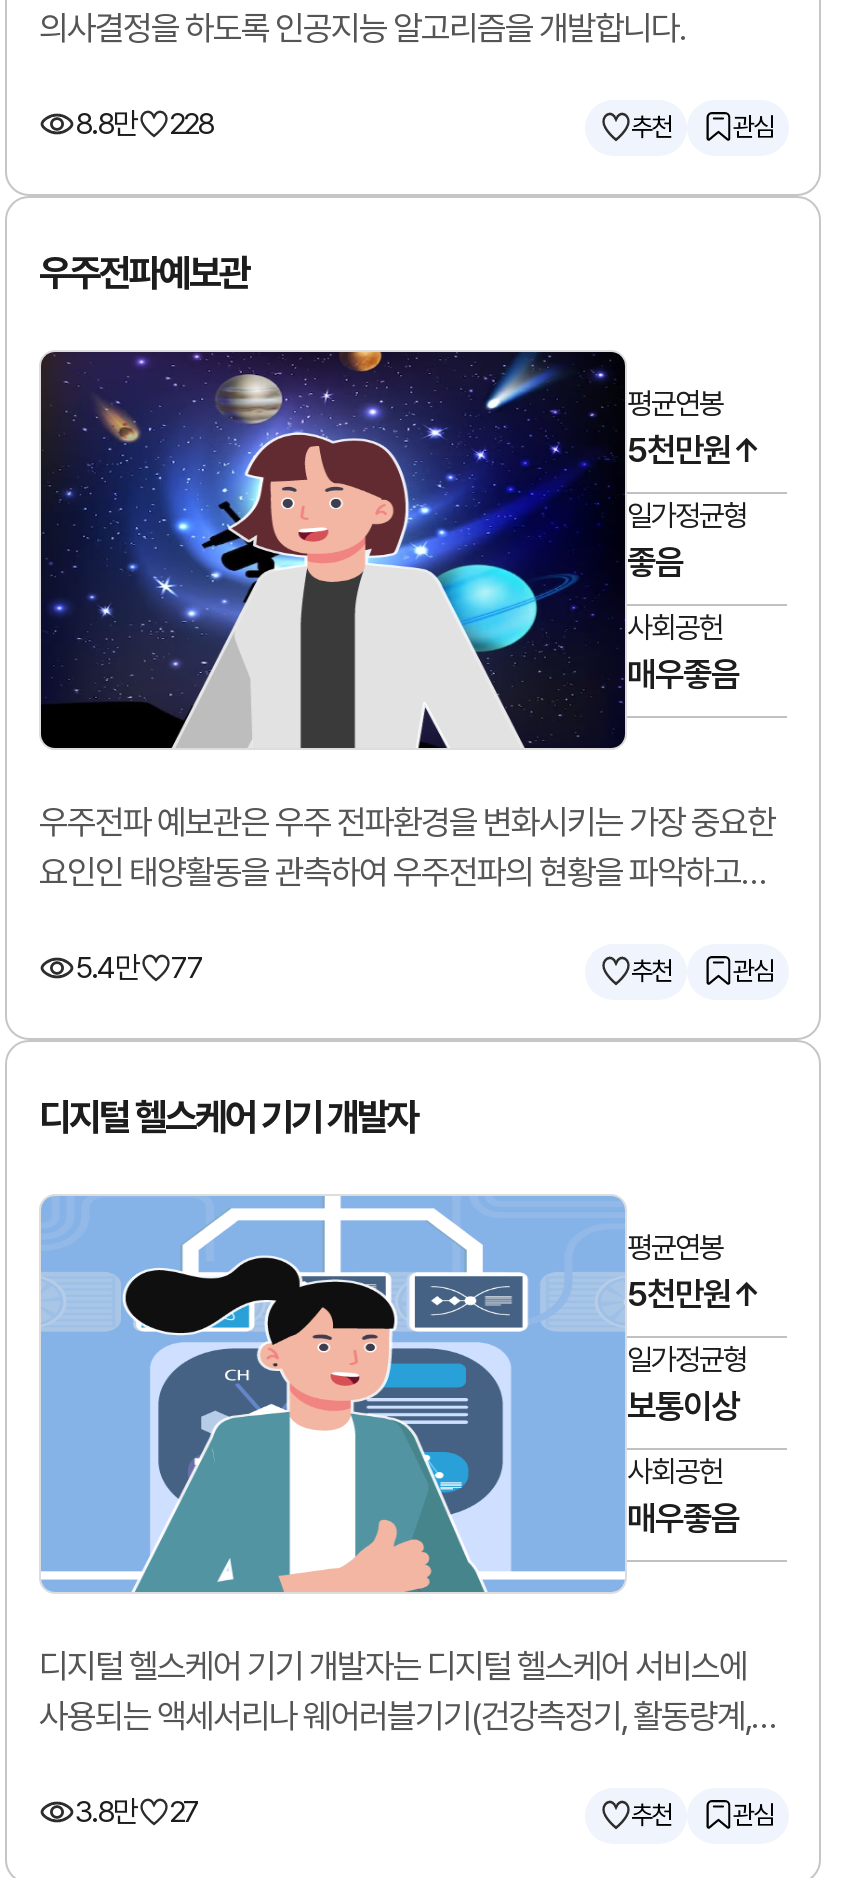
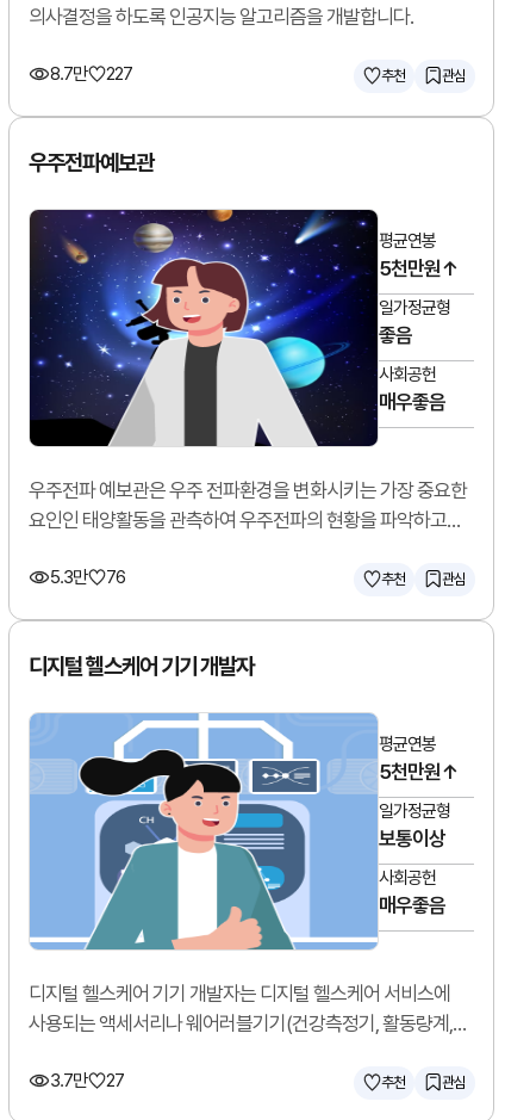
[75,106,213,142] 8.8만 | 228 -> [50,63,132,85] 8.7만 | 227
[75,950,203,986] 5.4만 | 77 -> [50,567,125,588] 5.3만 | 76
[75,1794,199,1830] 3.8만 27 -> [50,1070,124,1091] 3.7만 27

